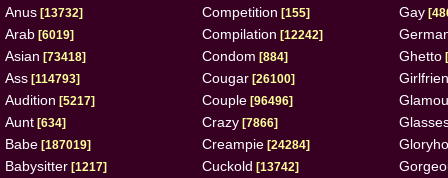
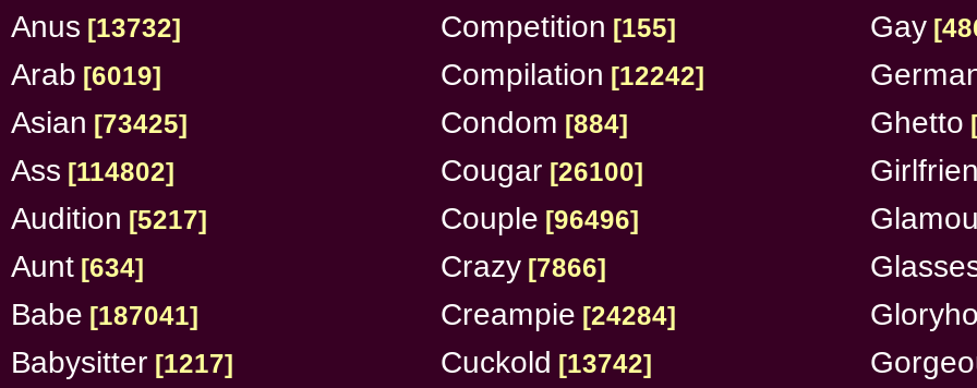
[5,48,86,64] Asian [73418] -> [11,105,188,140] Asian [73425]
[5,70,80,86] Ass [114793] -> [11,153,174,187] Ass [114802]
[5,136,91,152] Babe [187019] -> [11,296,198,331] Babe [187041]

